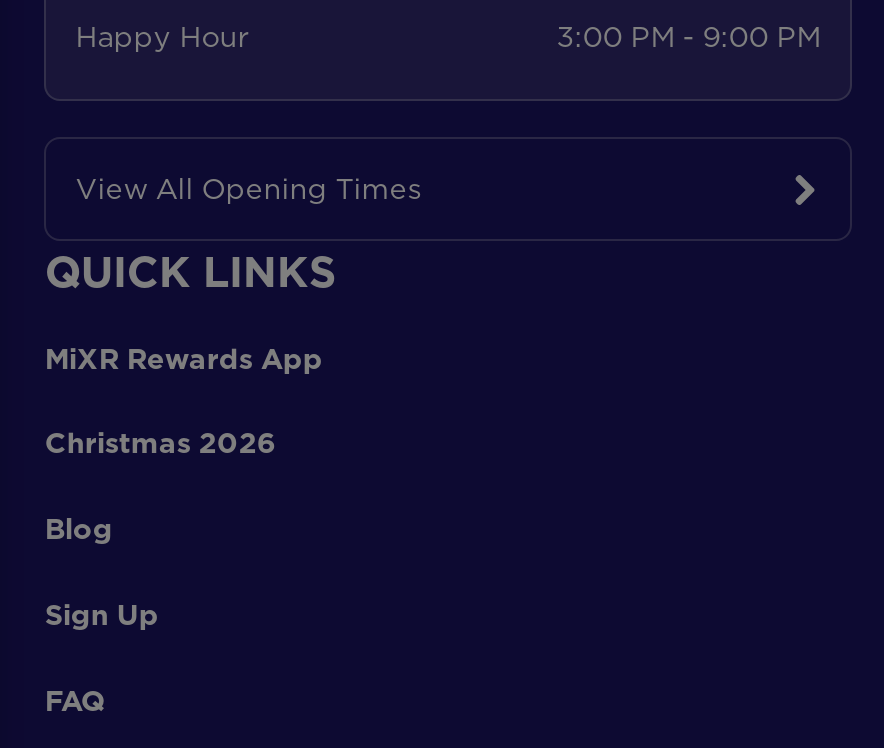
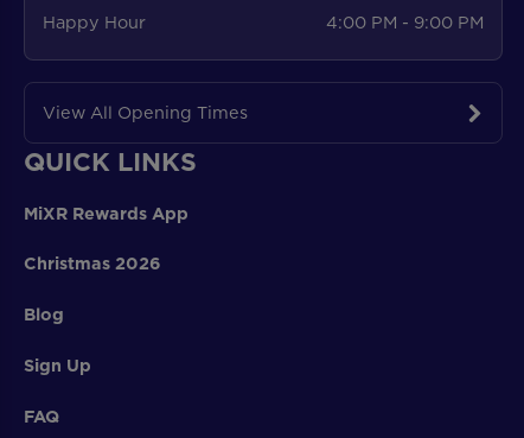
[556,17,820,57] 3:00 PM - 9:00 PM -> [326,11,484,34] 4:00 PM - 9:00 PM

